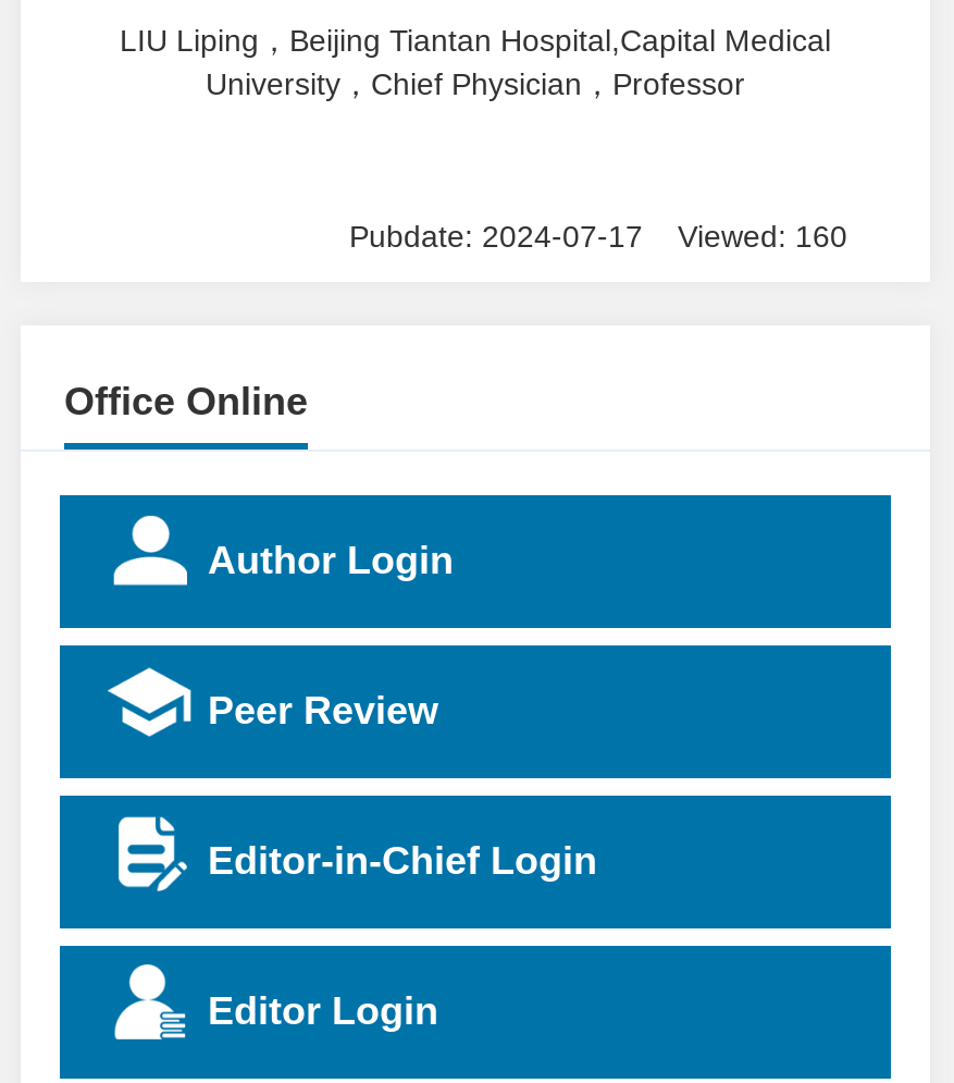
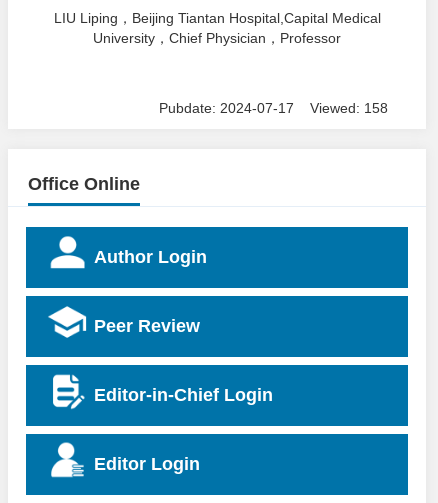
[349,219,847,254] Pubdate: 2024-07-17 Viewed: 160 -> [159,100,388,116] Pubdate: 2024-07-17 Viewed: 158

